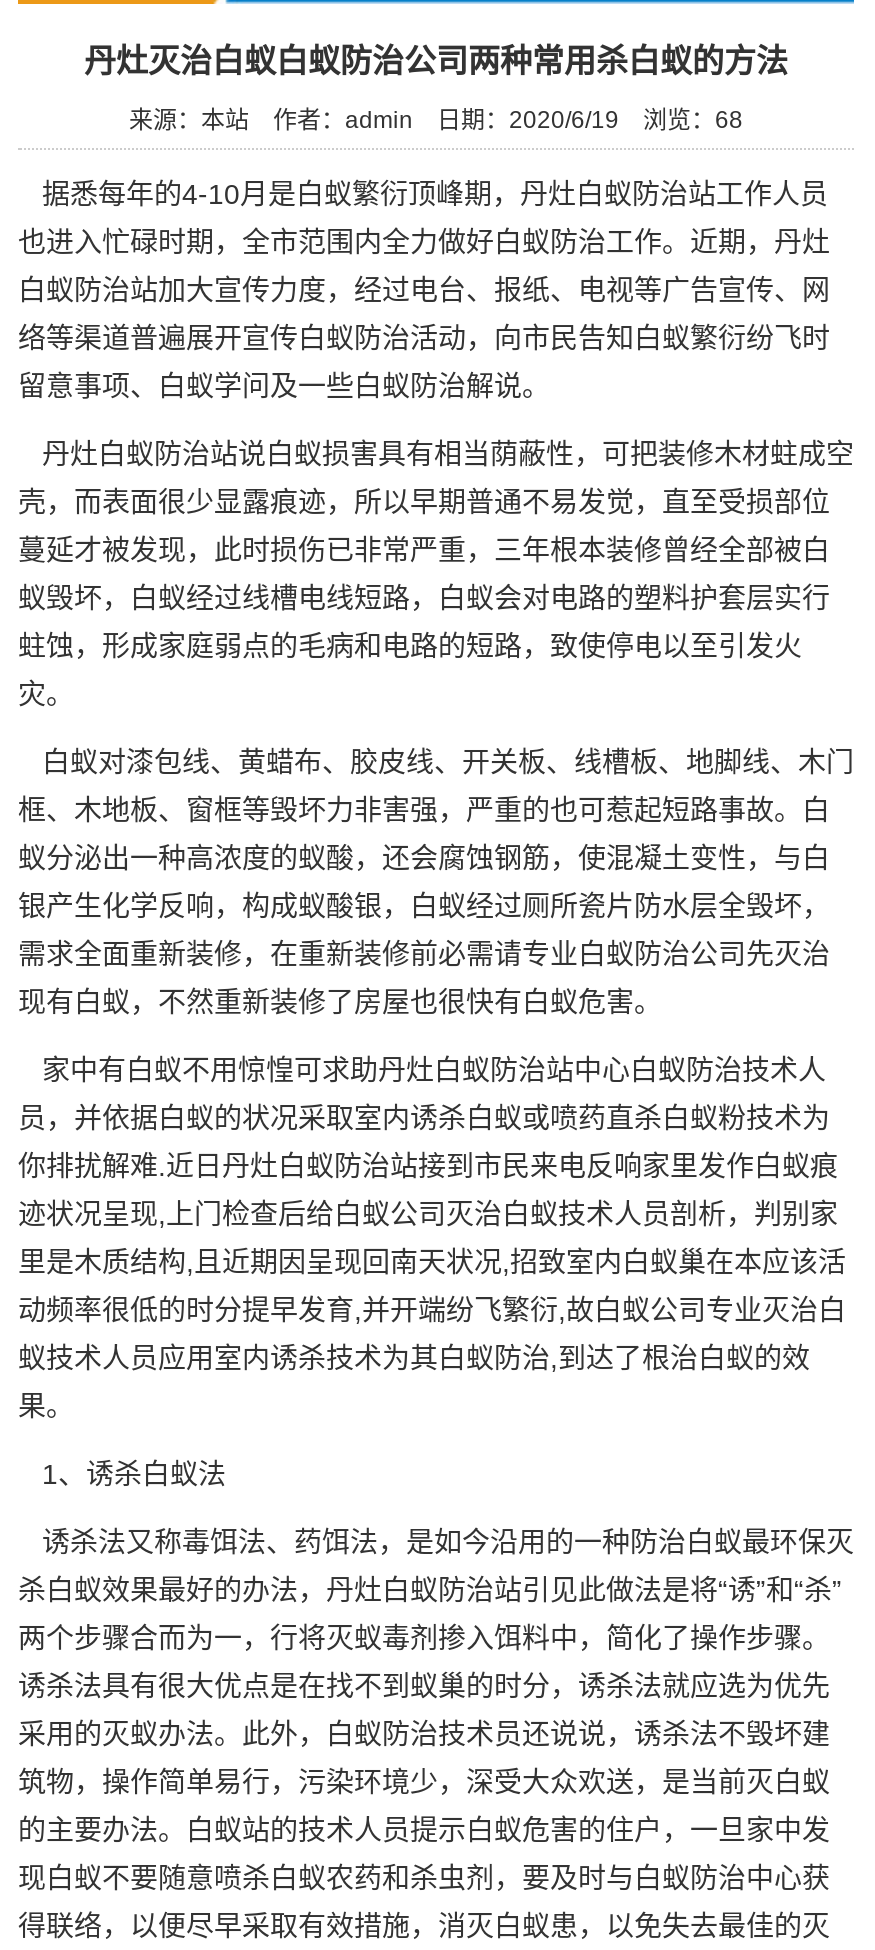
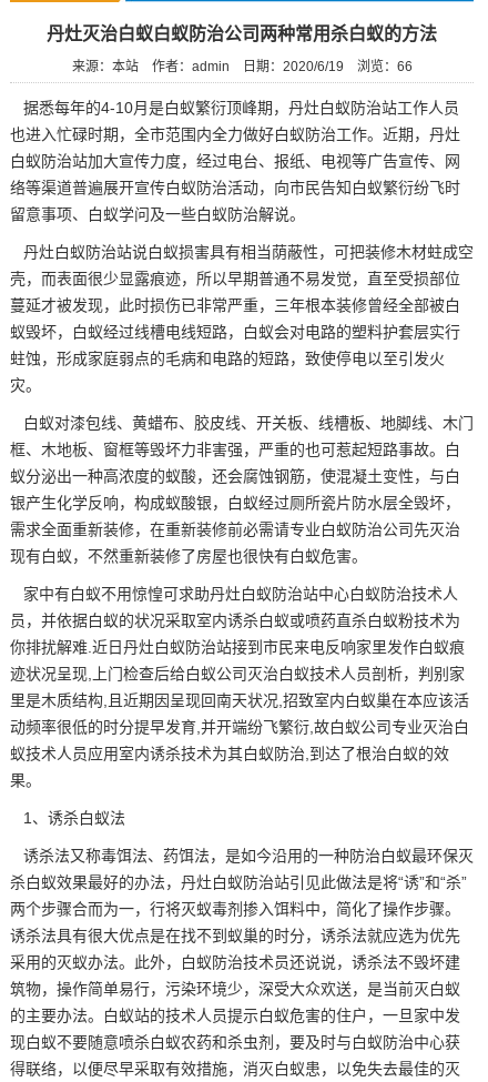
[129,106,743,134] 来源：本站 作者：admin 日期：2020/6/19 浏览：68 -> [72,59,412,74] 来源：本站 作者：admin 日期：2020/6/19 浏览：66

